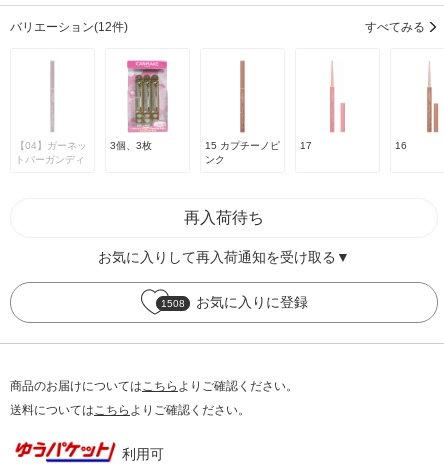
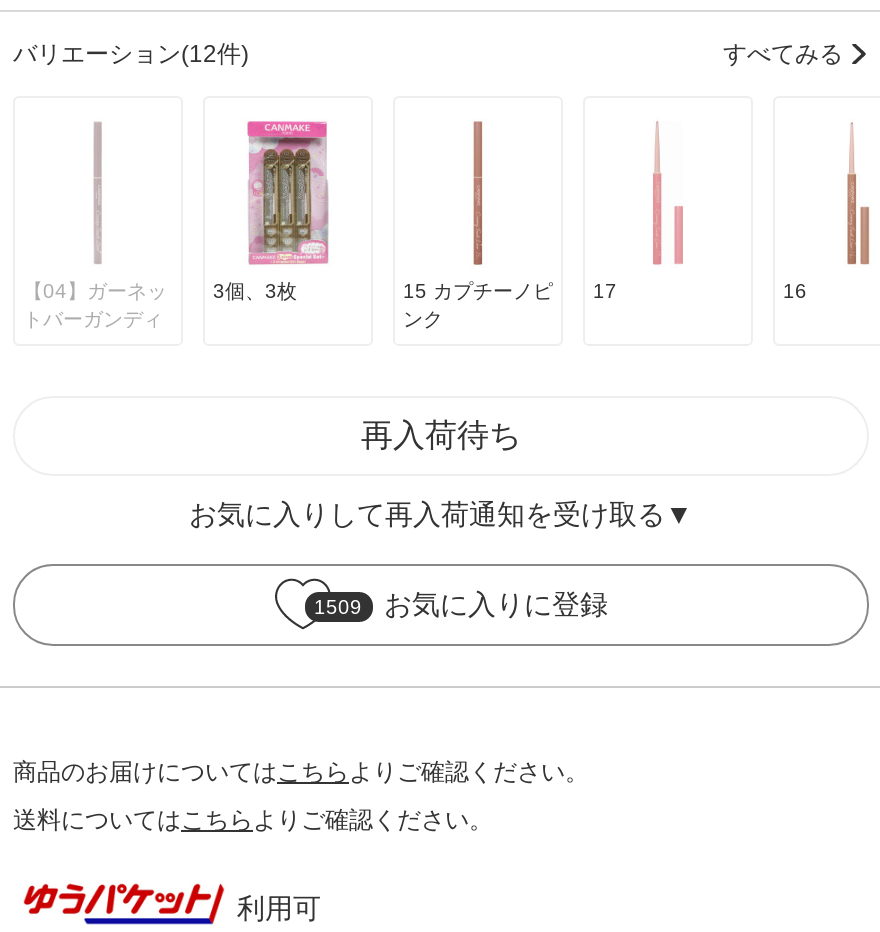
[160,293,307,309] 1508 お気に入りに登録 -> [314,587,608,619] 1509 お気に入りに登録

